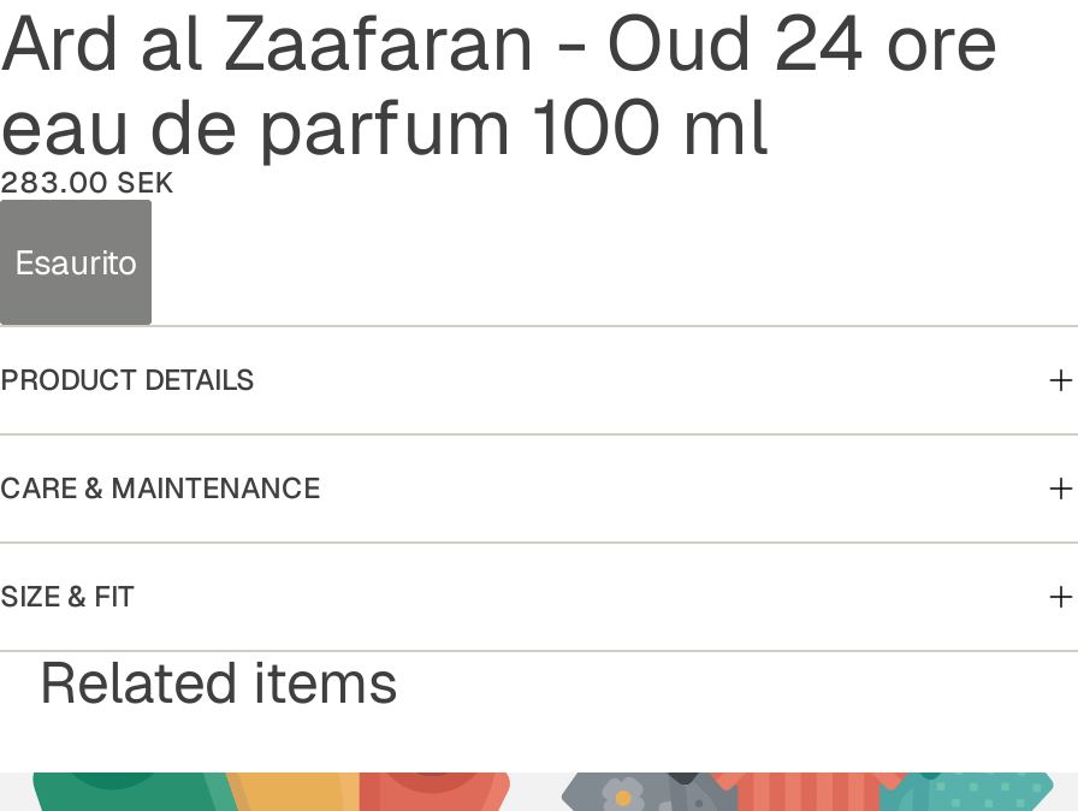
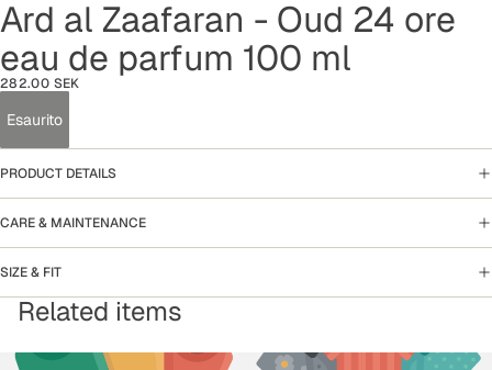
[0,164,175,202] 283.00 SEK -> [0,75,80,92] 282.00 SEK

